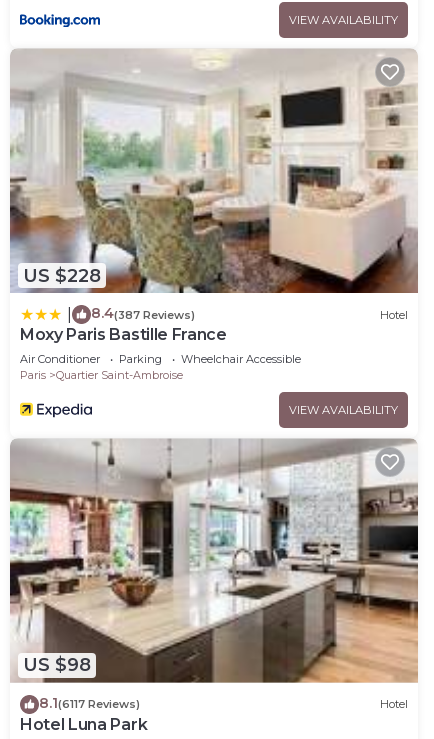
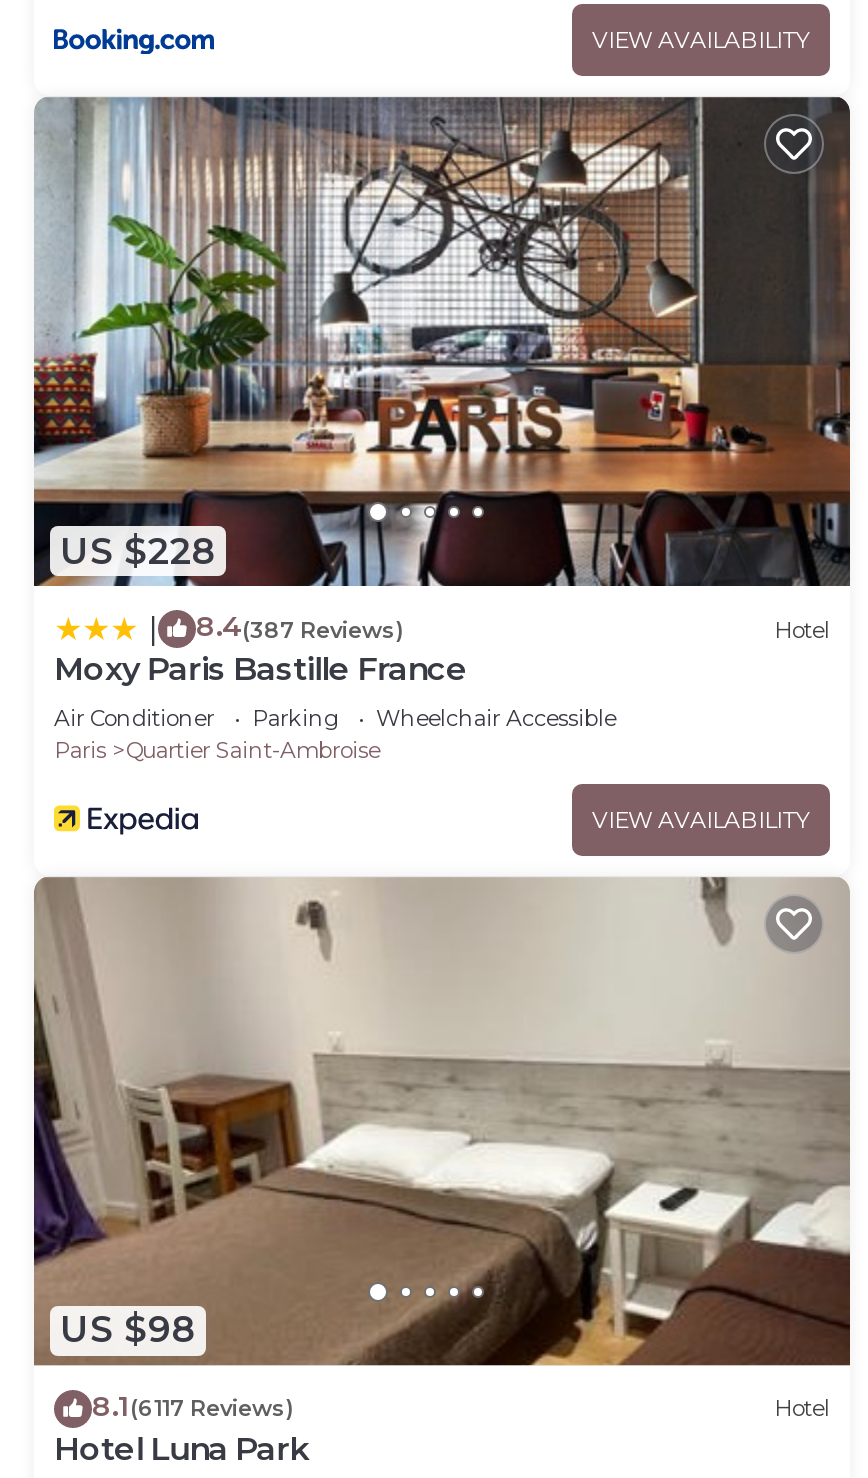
[9,49,419,294] [image] -> [32,96,852,588] [image]
[9,439,419,684] [image] -> [32,878,852,1366] [image]

